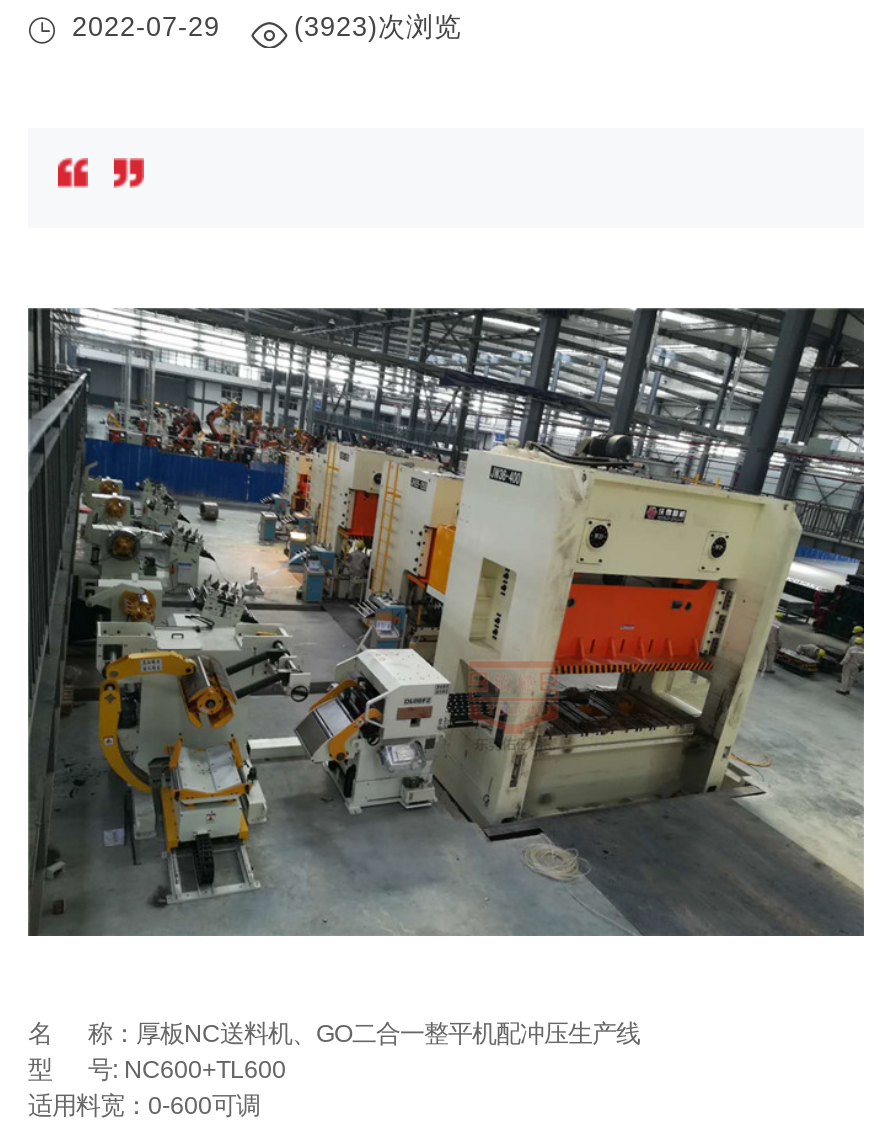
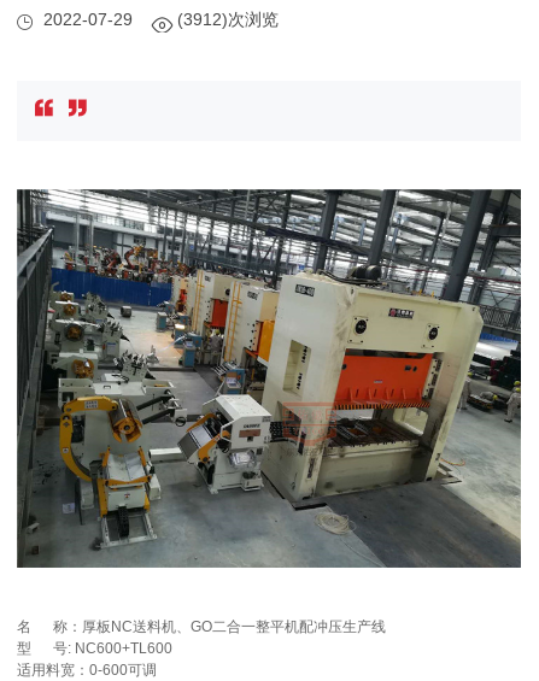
[294,12,462,42] (3923)次浏览 -> [177,11,279,29] (3912)次浏览

